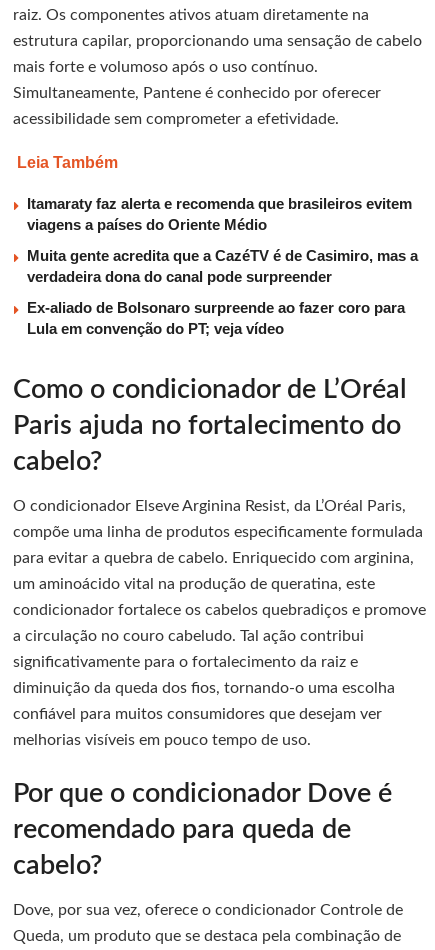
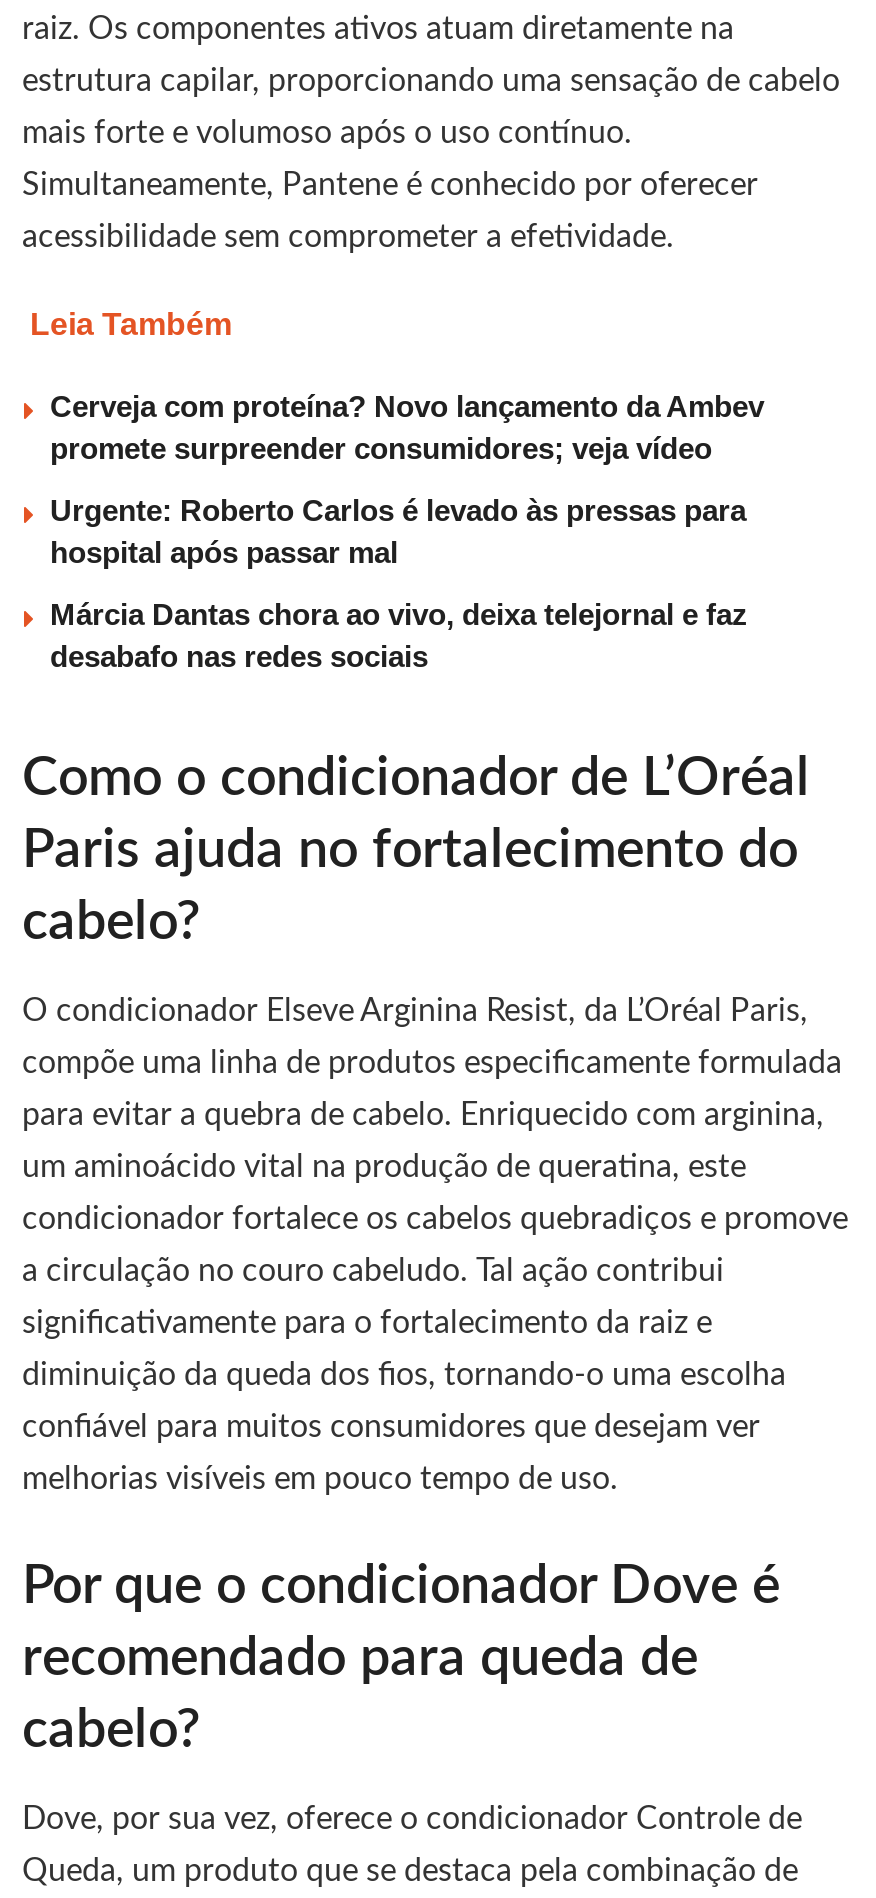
[27,195,412,233] Itamaraty faz alerta e recomenda que brasileiros evitem | viagens a países do Oriente Médio -> [50,389,764,465] Cerveja com proteína? Novo lançamento da Ambev | promete surpreender consumidores; veja vídeo
[27,247,418,285] Muita gente acredita que a CazéTV é de Casimiro, mas a | verdadeira dona do canal pode surpreender -> [50,493,746,569] Urgente: Roberto Carlos é levado às pressas para | hospital após passar mal
[27,299,405,337] Ex-aliado de Bolsonaro surpreende ao fazer coro para | Lula em convenção do PT; veja vídeo -> [50,597,748,673] Márcia Dantas chora ao vivo, deixa telejornal e faz | desabafo nas redes sociais

